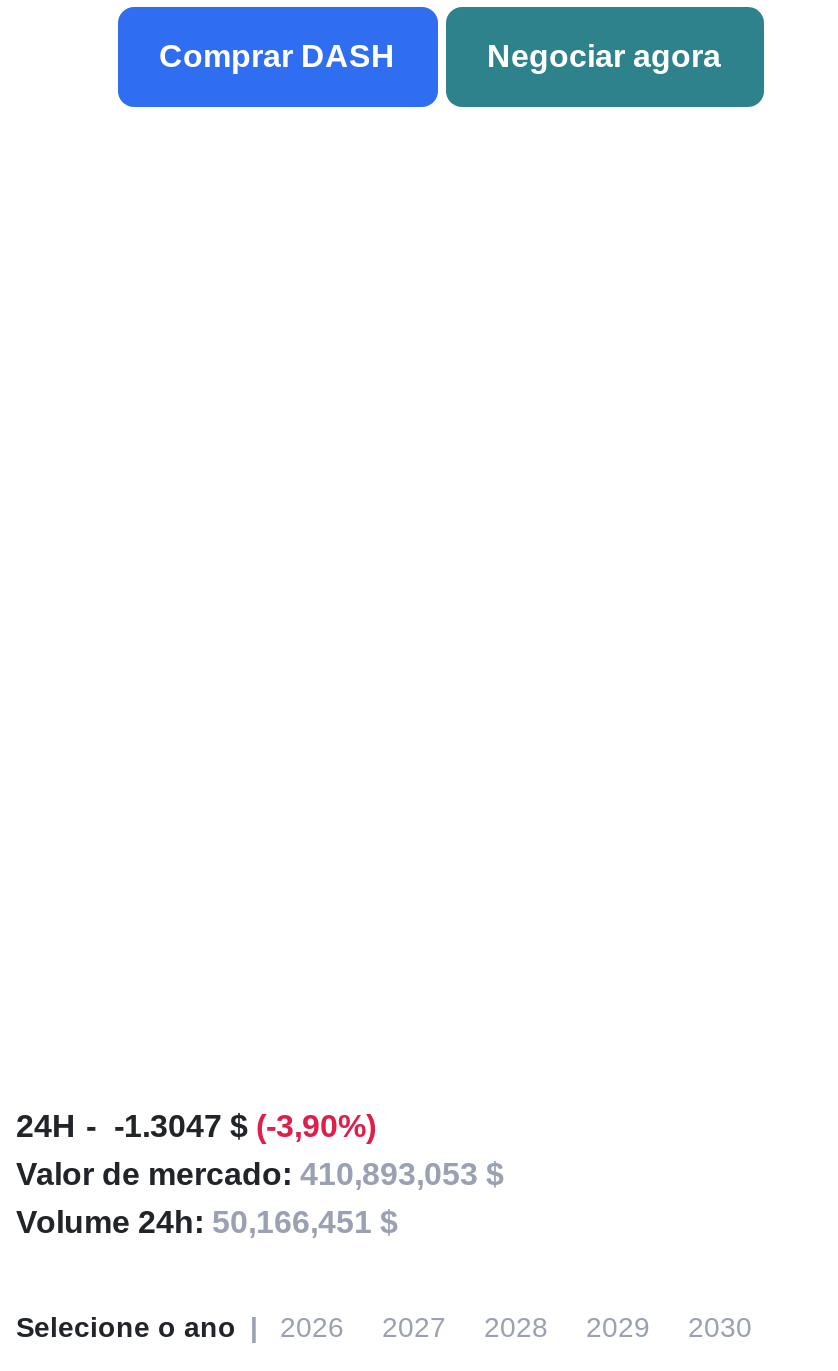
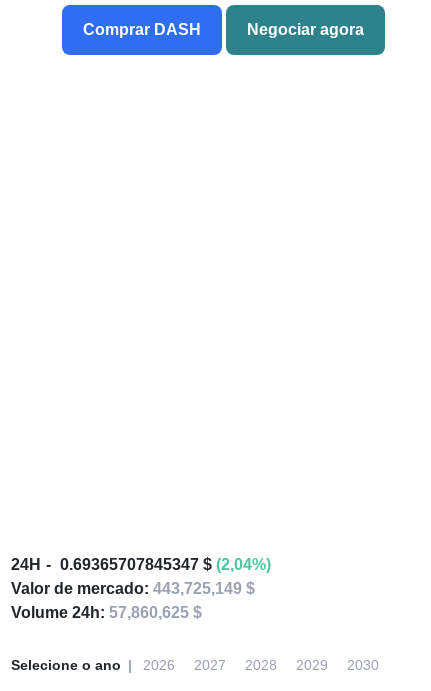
[16,1109,376,1143] 24H -1.3047 $(-3,90%) -> [11,556,271,573] 24H 0.69365707845347 $(2,04%)
[16,1157,504,1191] Valor de mercado: 410,893,053 $ -> [11,580,255,597] Valor de mercado: 443,725,149 $
[16,1205,398,1239] Volume 24h: 50,166,451 $ -> [11,604,202,621] Volume 24h: 57,860,625 $

